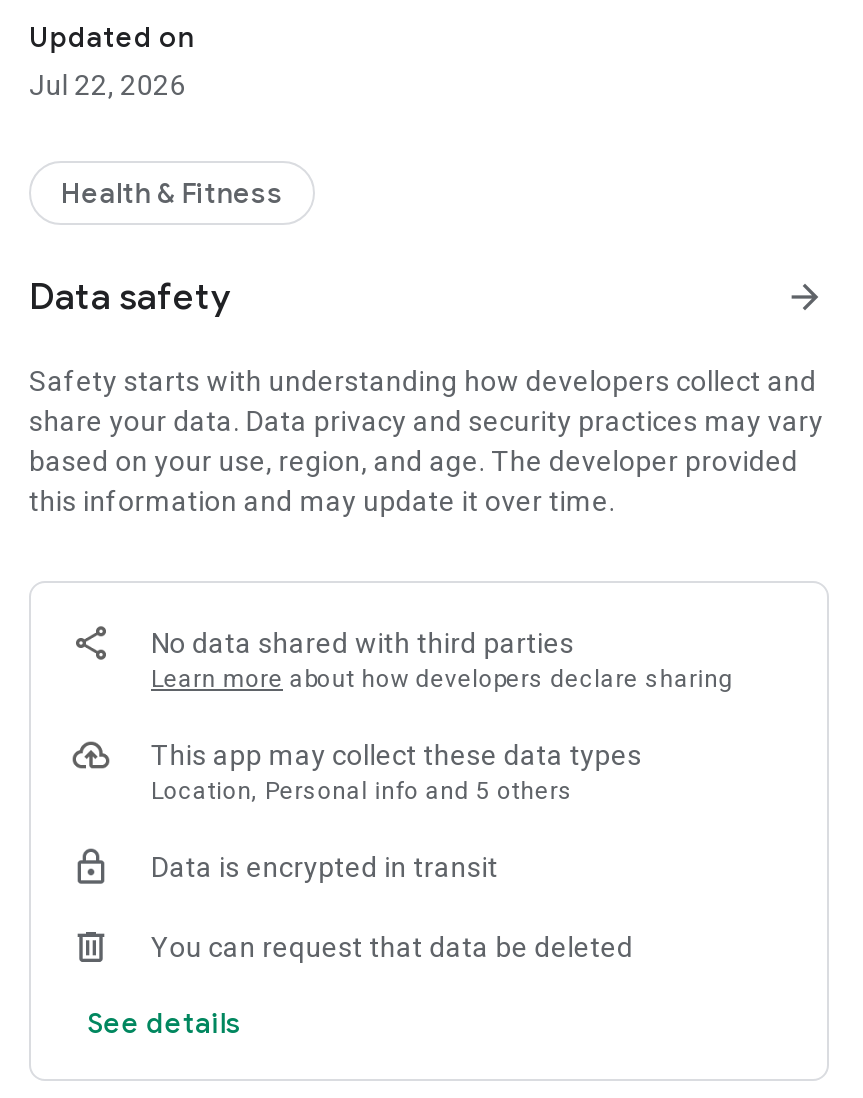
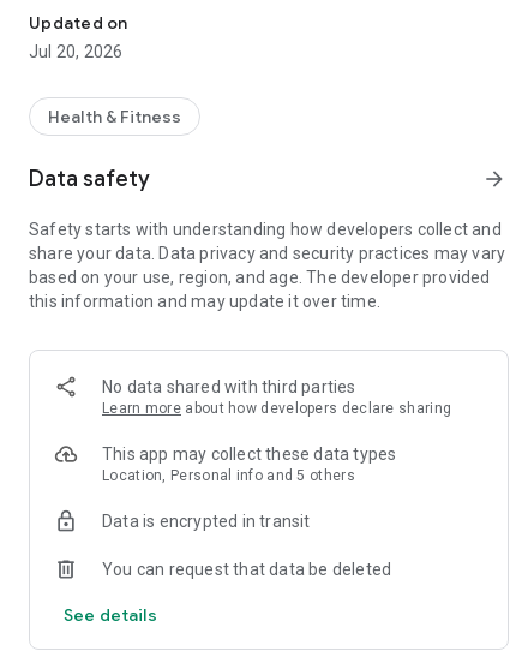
[29,69,186,101] Jul 22, 2026 -> [29,42,123,61] Jul 20, 2026

